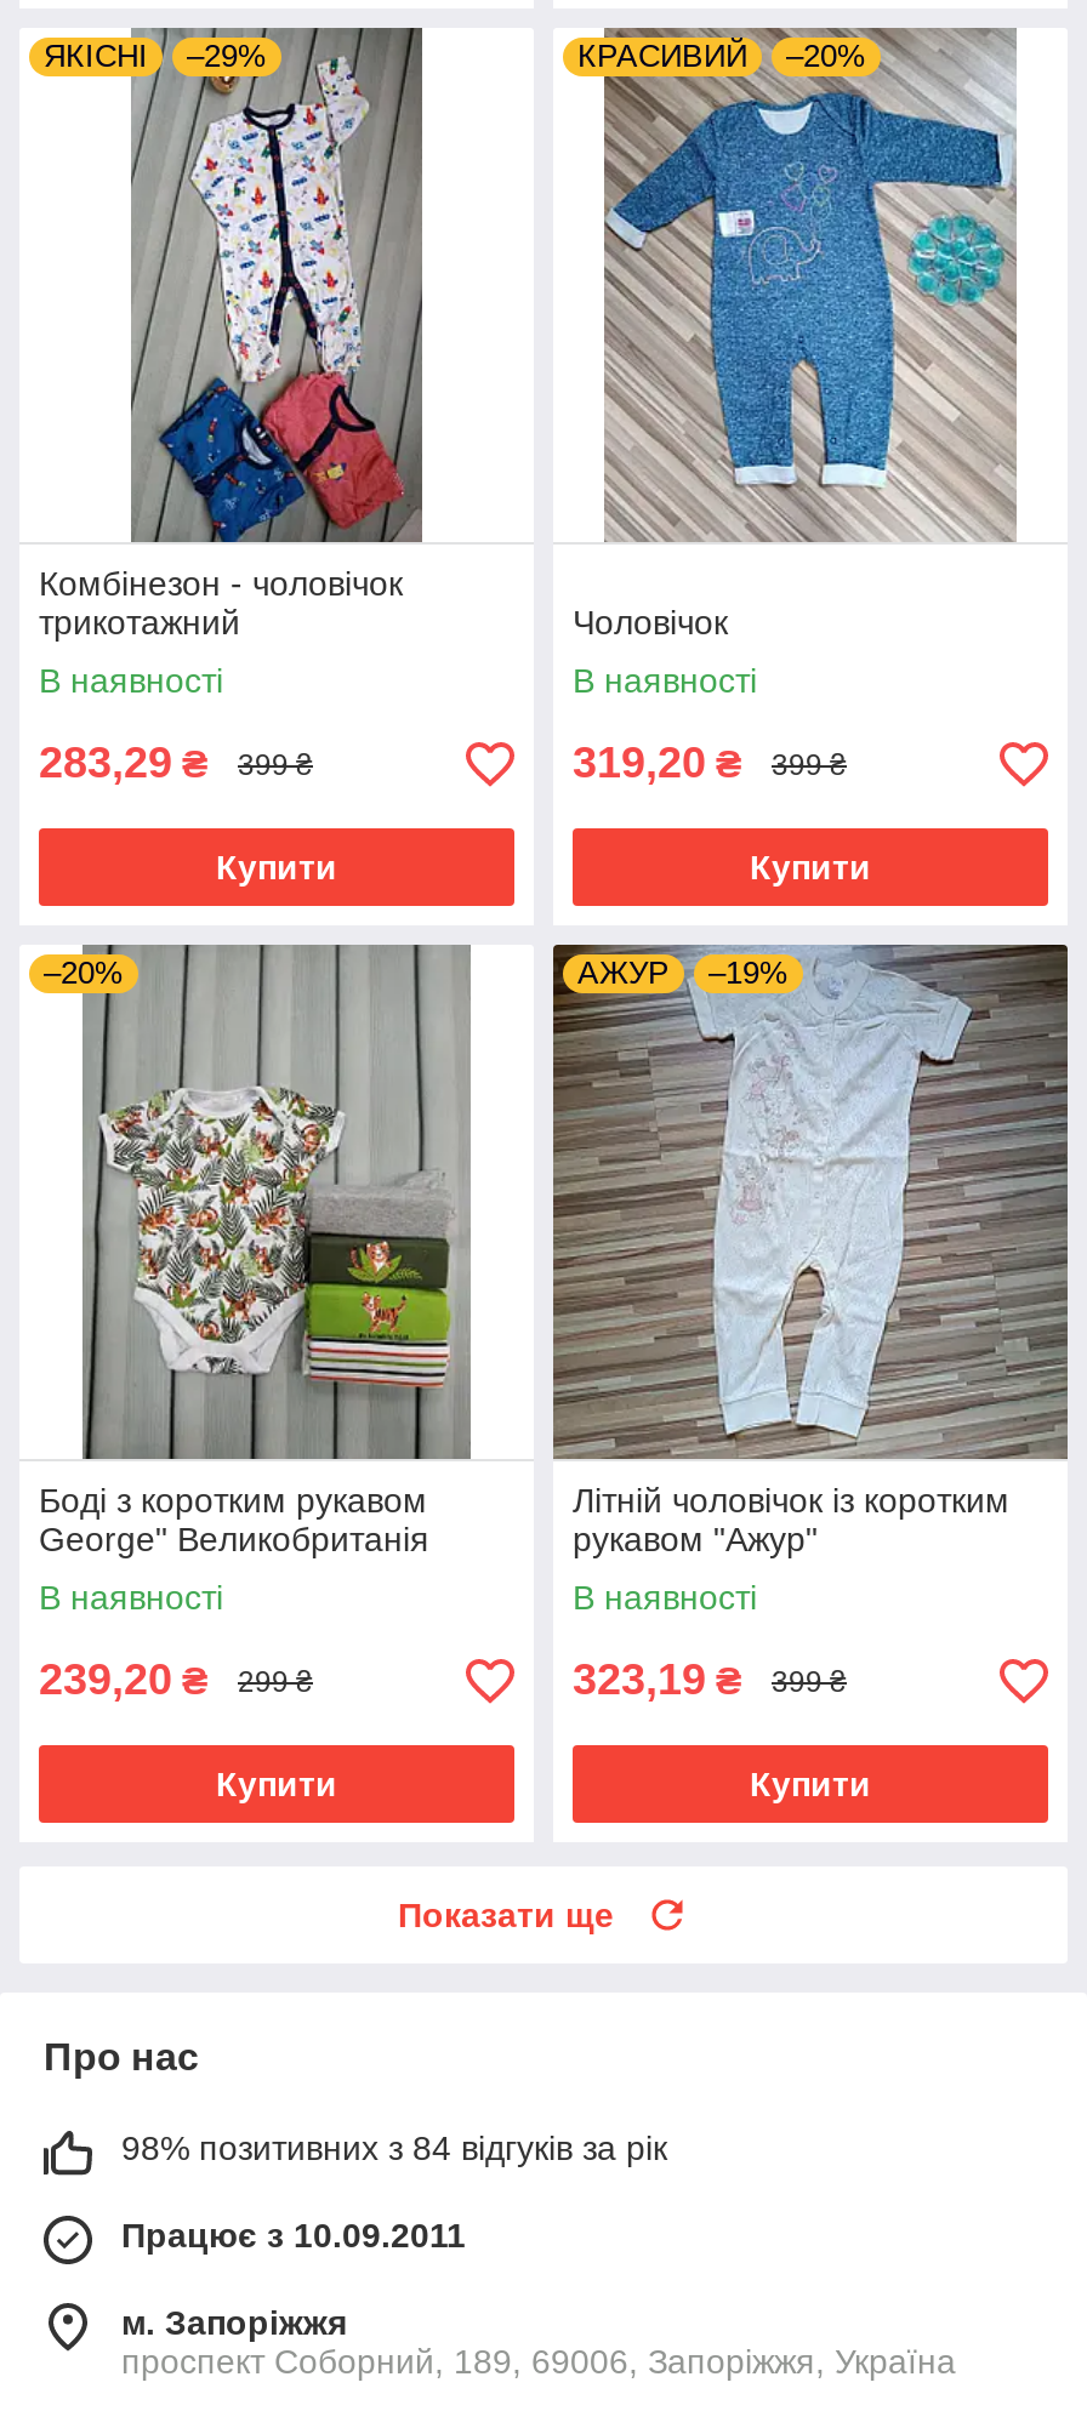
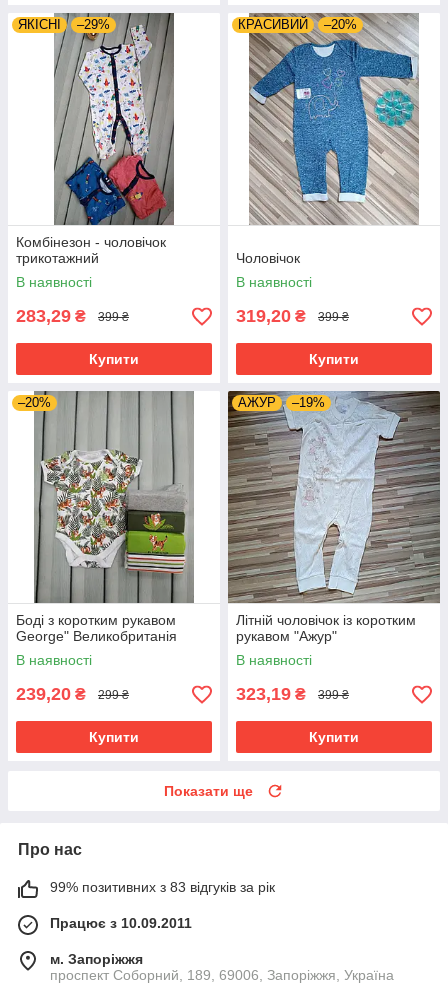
[121,2129,667,2168] 98% позитивних з 84 відгуків за рік -> [50,879,275,895] 99% позитивних з 83 відгуків за рік

